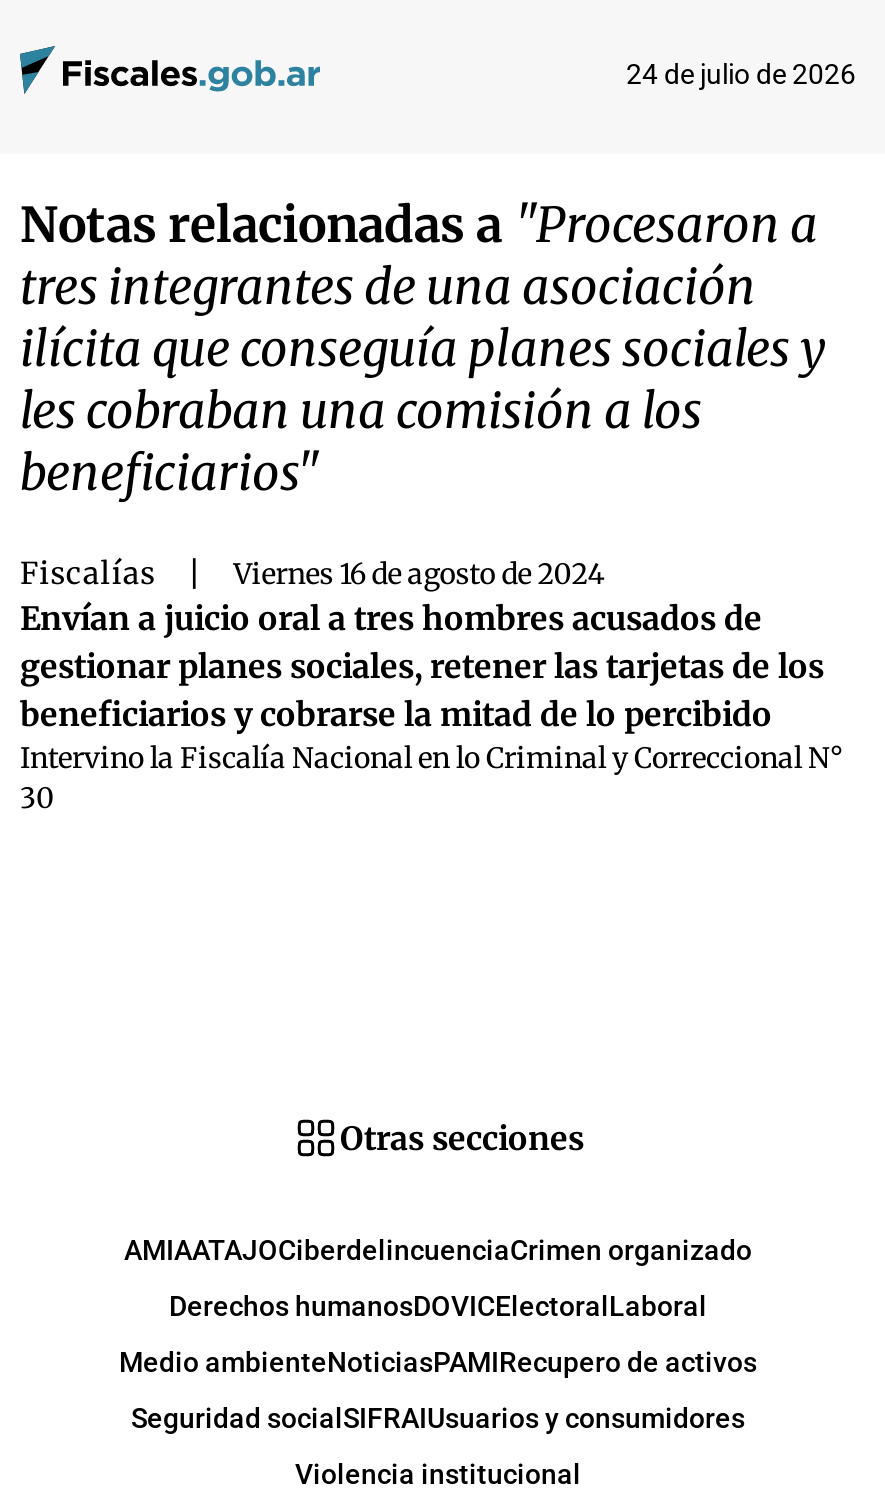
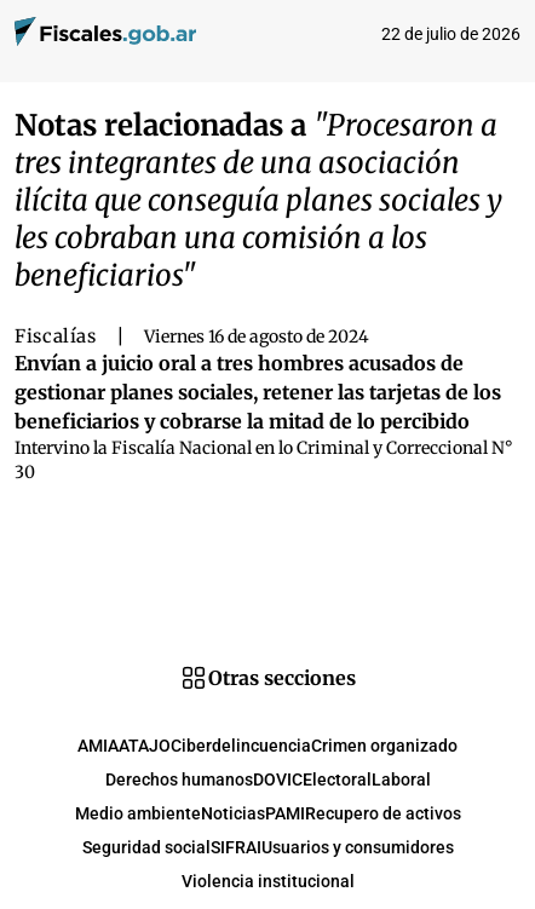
[626,58,856,90] 24 de julio de 2026 -> [381,24,520,44] 22 de julio de 2026

